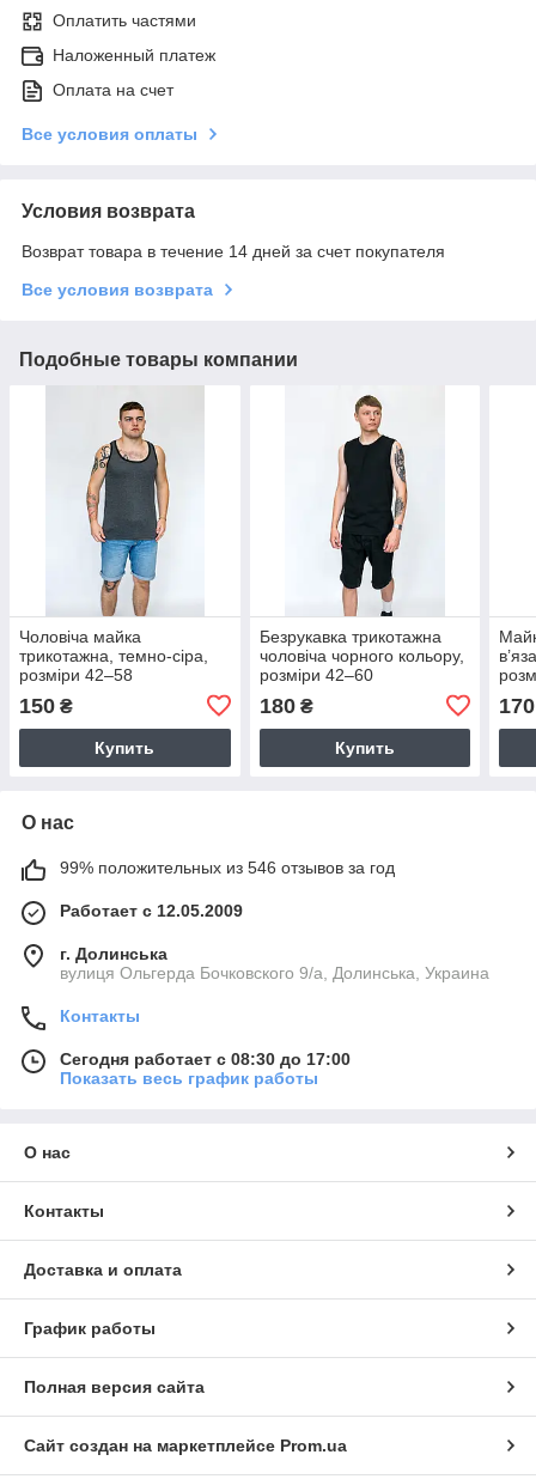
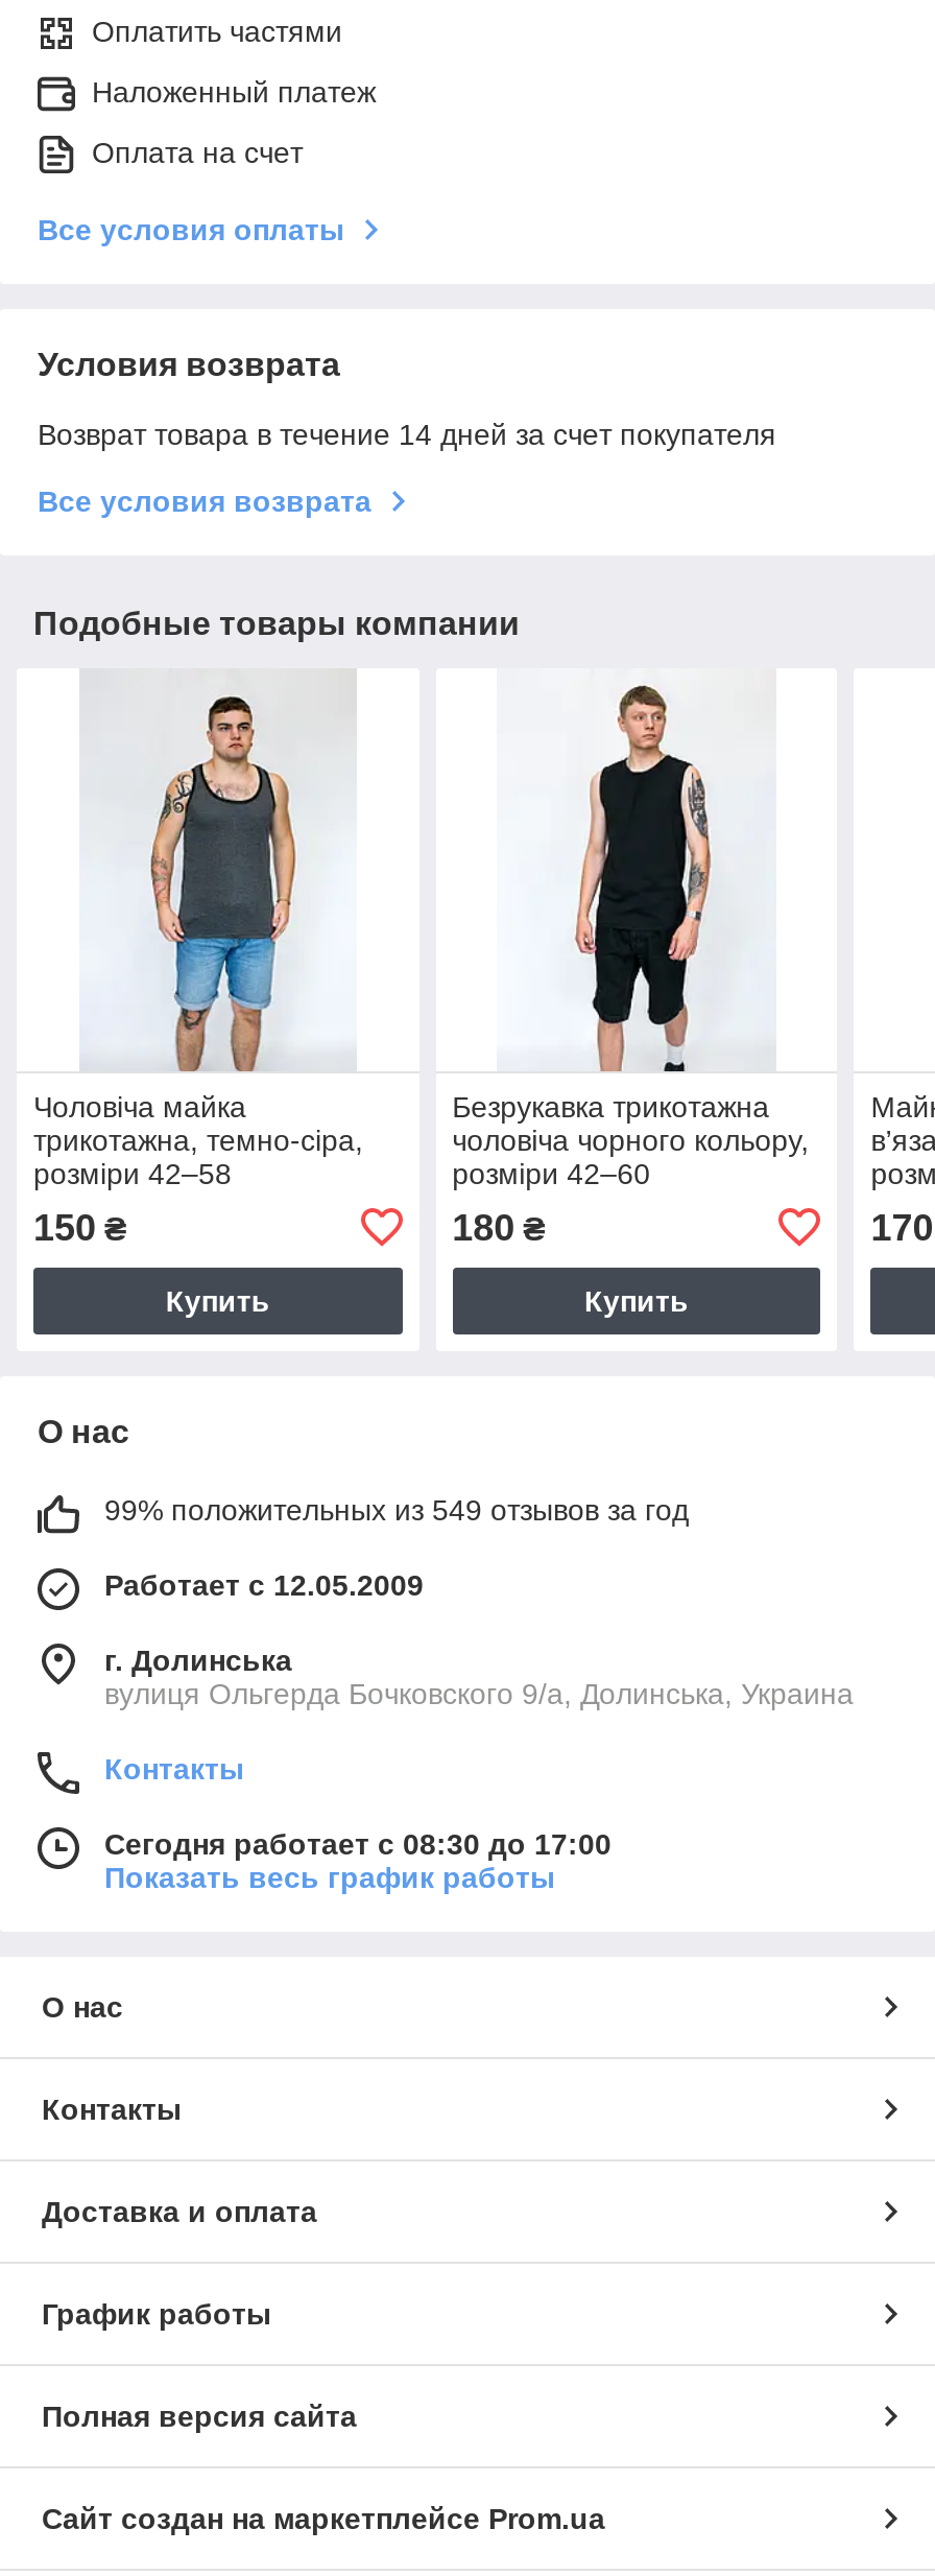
[60,858,395,877] 99% положительных из 546 отзывов за год -> [104,1493,689,1526] 99% положительных из 549 отзывов за год

